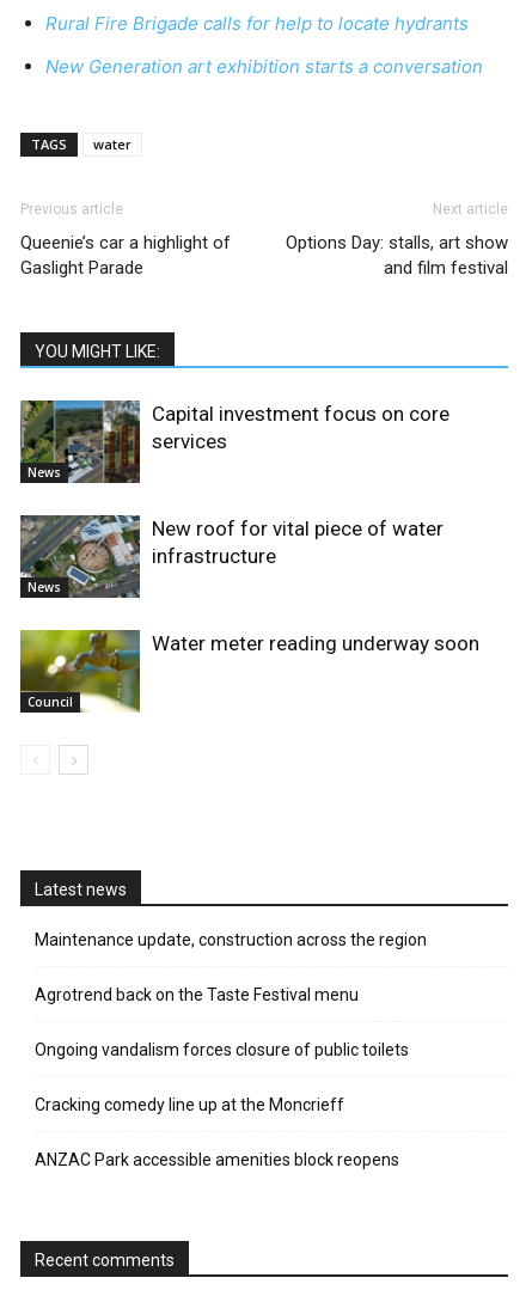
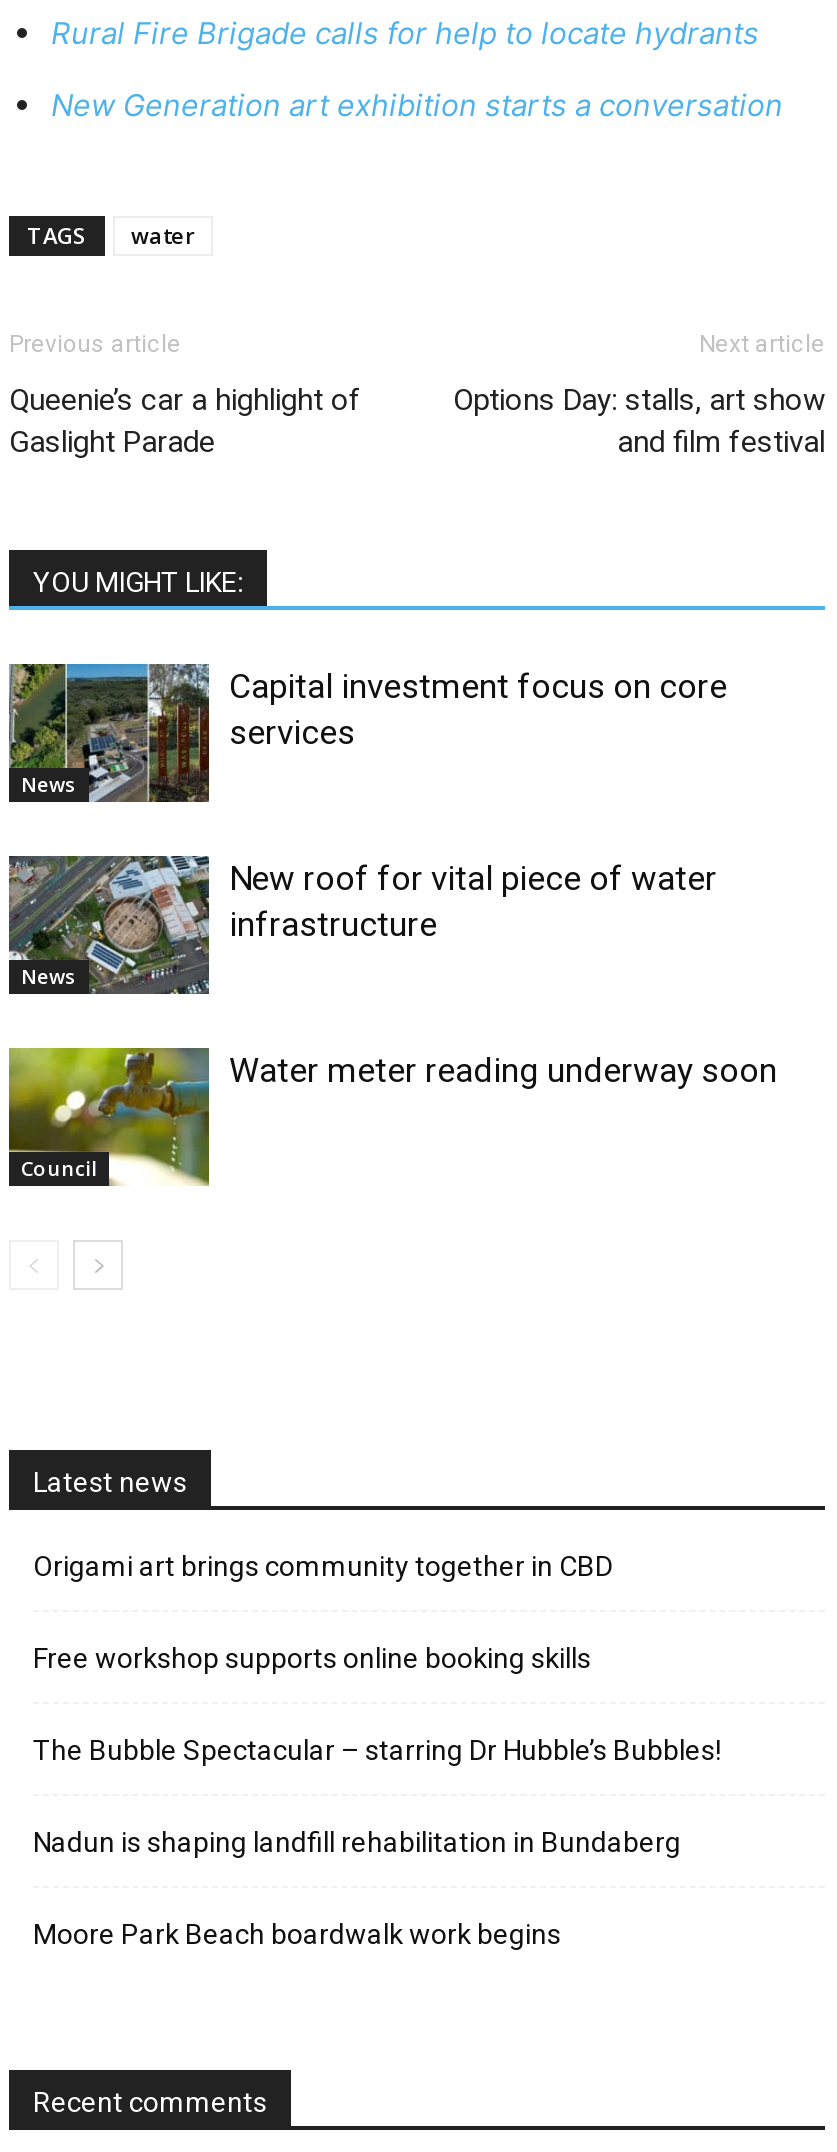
[35,930,427,949] Maintenance update, construction across the region -> [33,1550,613,1582] Origami art brings community together in CBD
[35,985,359,1004] Agrotrend back on the Taste Festival menu -> [33,1642,591,1674] Free workshop supports online booking skills
[35,1040,409,1059] Ongoing vandalism forces closure of public toilets -> [33,1734,721,1766] The Bubble Spectacular – starring Dr Hubble’s Bubbles!
[35,1095,344,1114] Cracking comedy line up at the Moncrieff -> [33,1826,681,1858] Nadun is shaping landfill rehabilitation in Bundaberg
[35,1150,399,1169] ANZAC Park accessible amenities block reopens -> [33,1918,561,1950] Moore Park Beach boardwalk work begins

